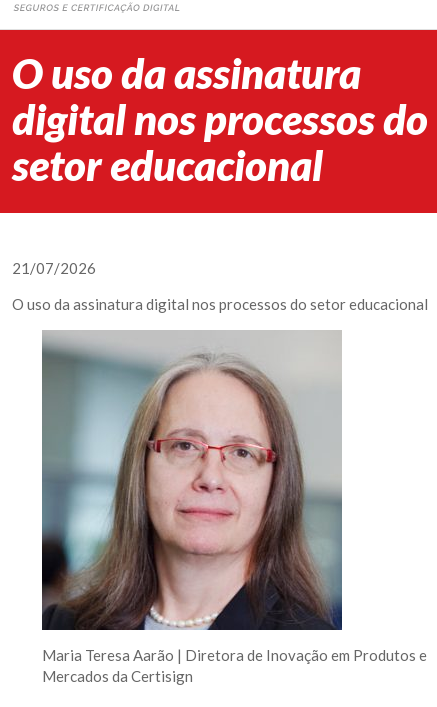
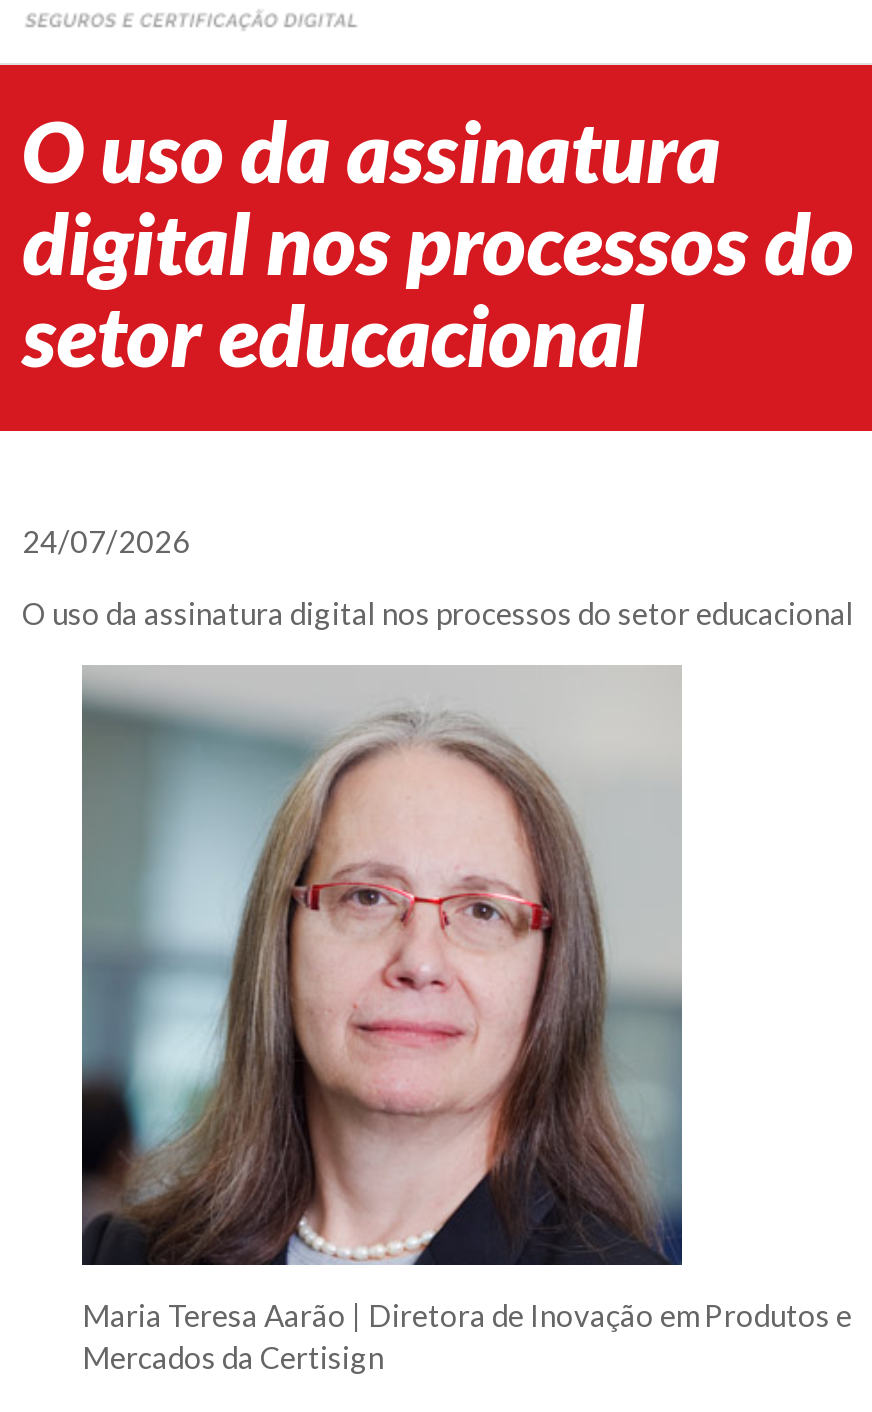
[12,259,96,277] 21/07/2026 -> [22,523,190,559] 24/07/2026

